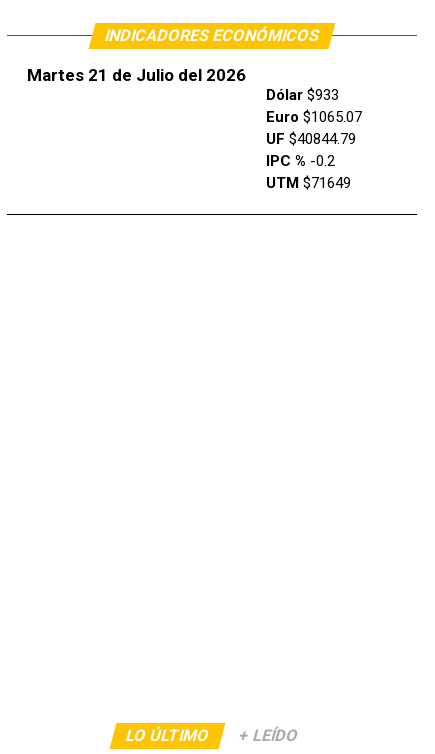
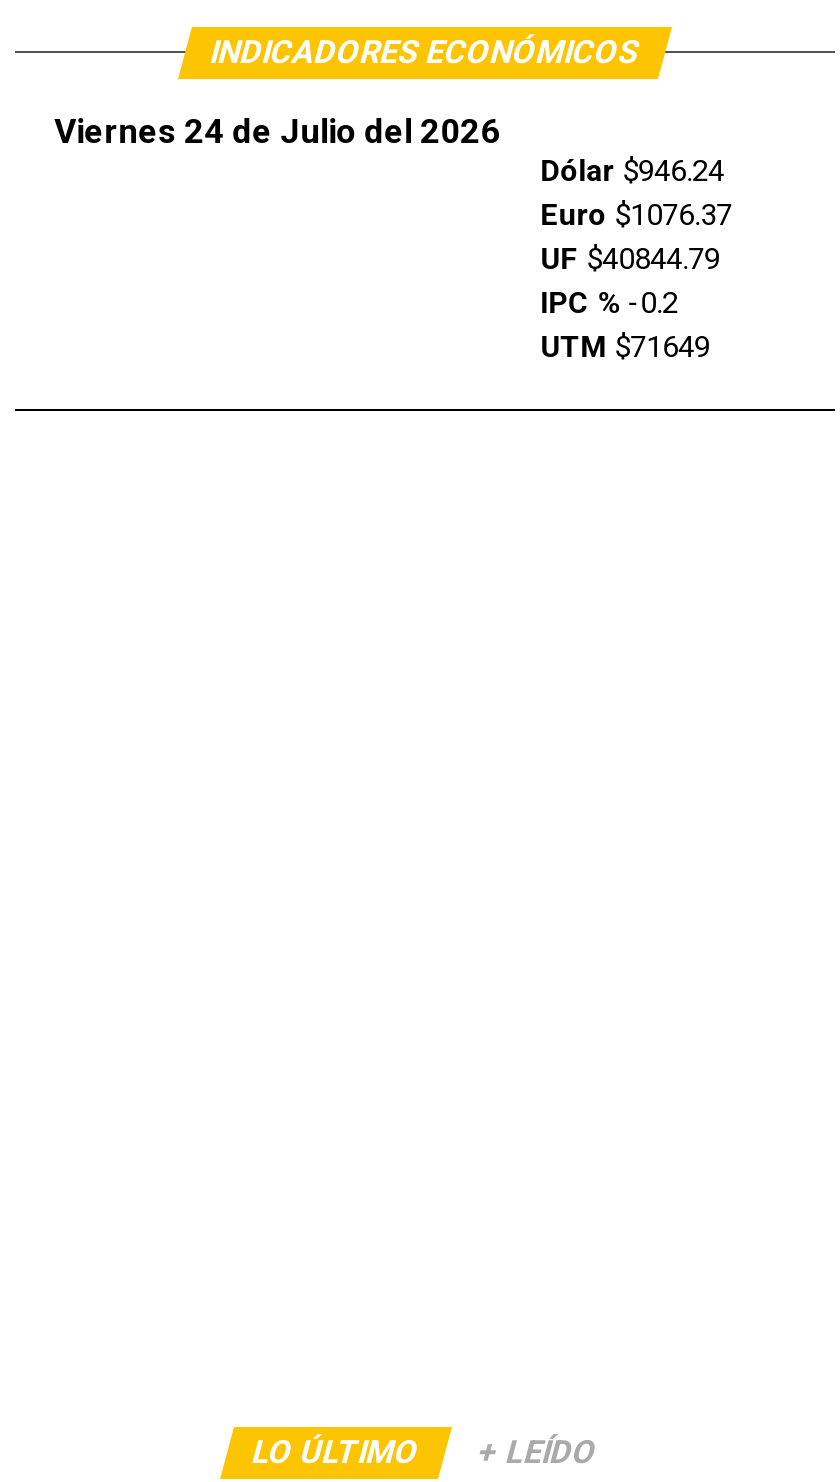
[27,65,246,85] Martes 21 de Julio del 2026 -> [54,111,500,151] Viernes 24 de Julio del 2026
[266,86,339,104] Dólar $933 -> [540,153,724,189] Dólar $946.24
[266,108,362,126] Euro $1065.07 -> [540,197,732,233] Euro $1076.37

